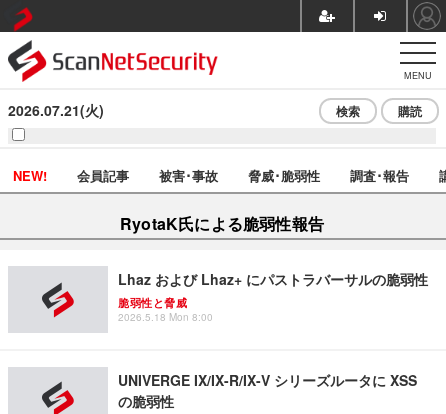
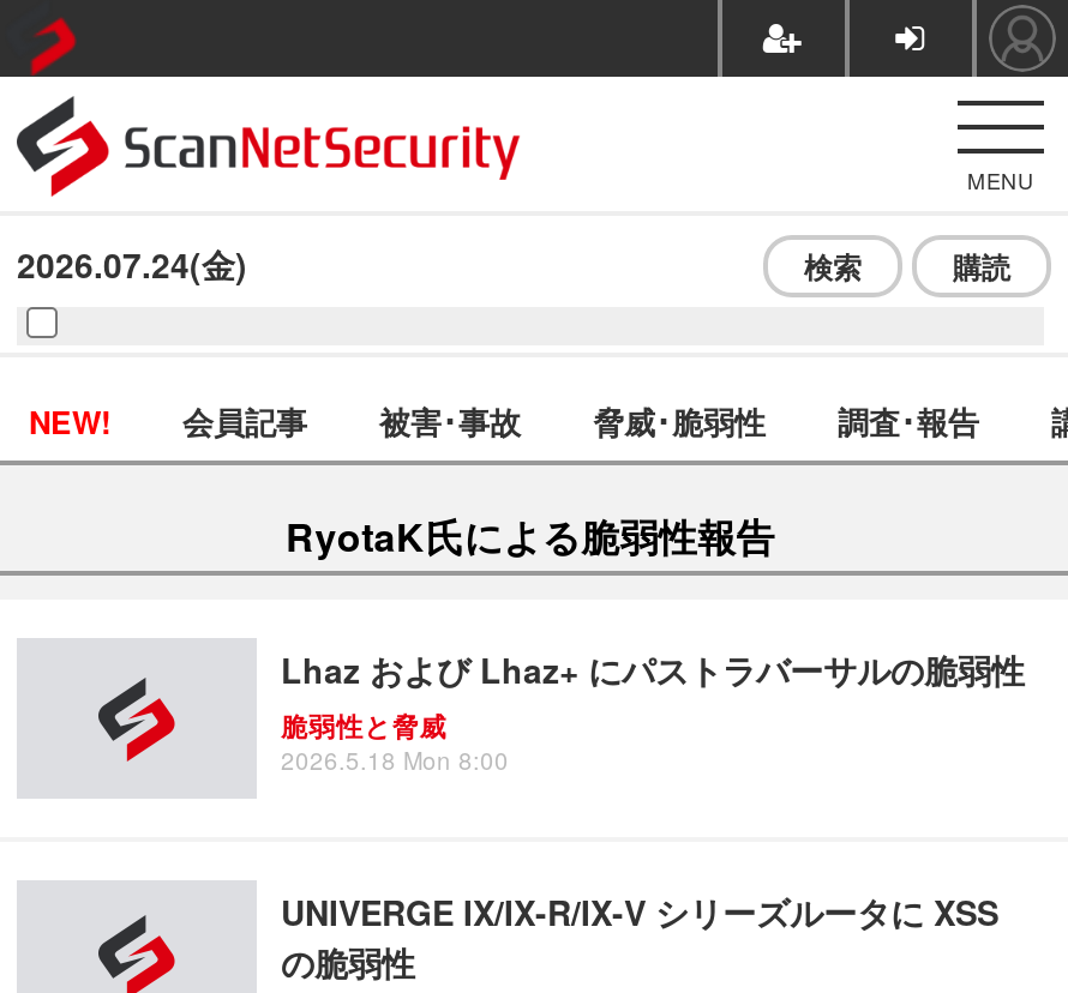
[8,100,104,120] 2026.07.21(火) -> [17,240,247,288] 2026.07.24(金)

